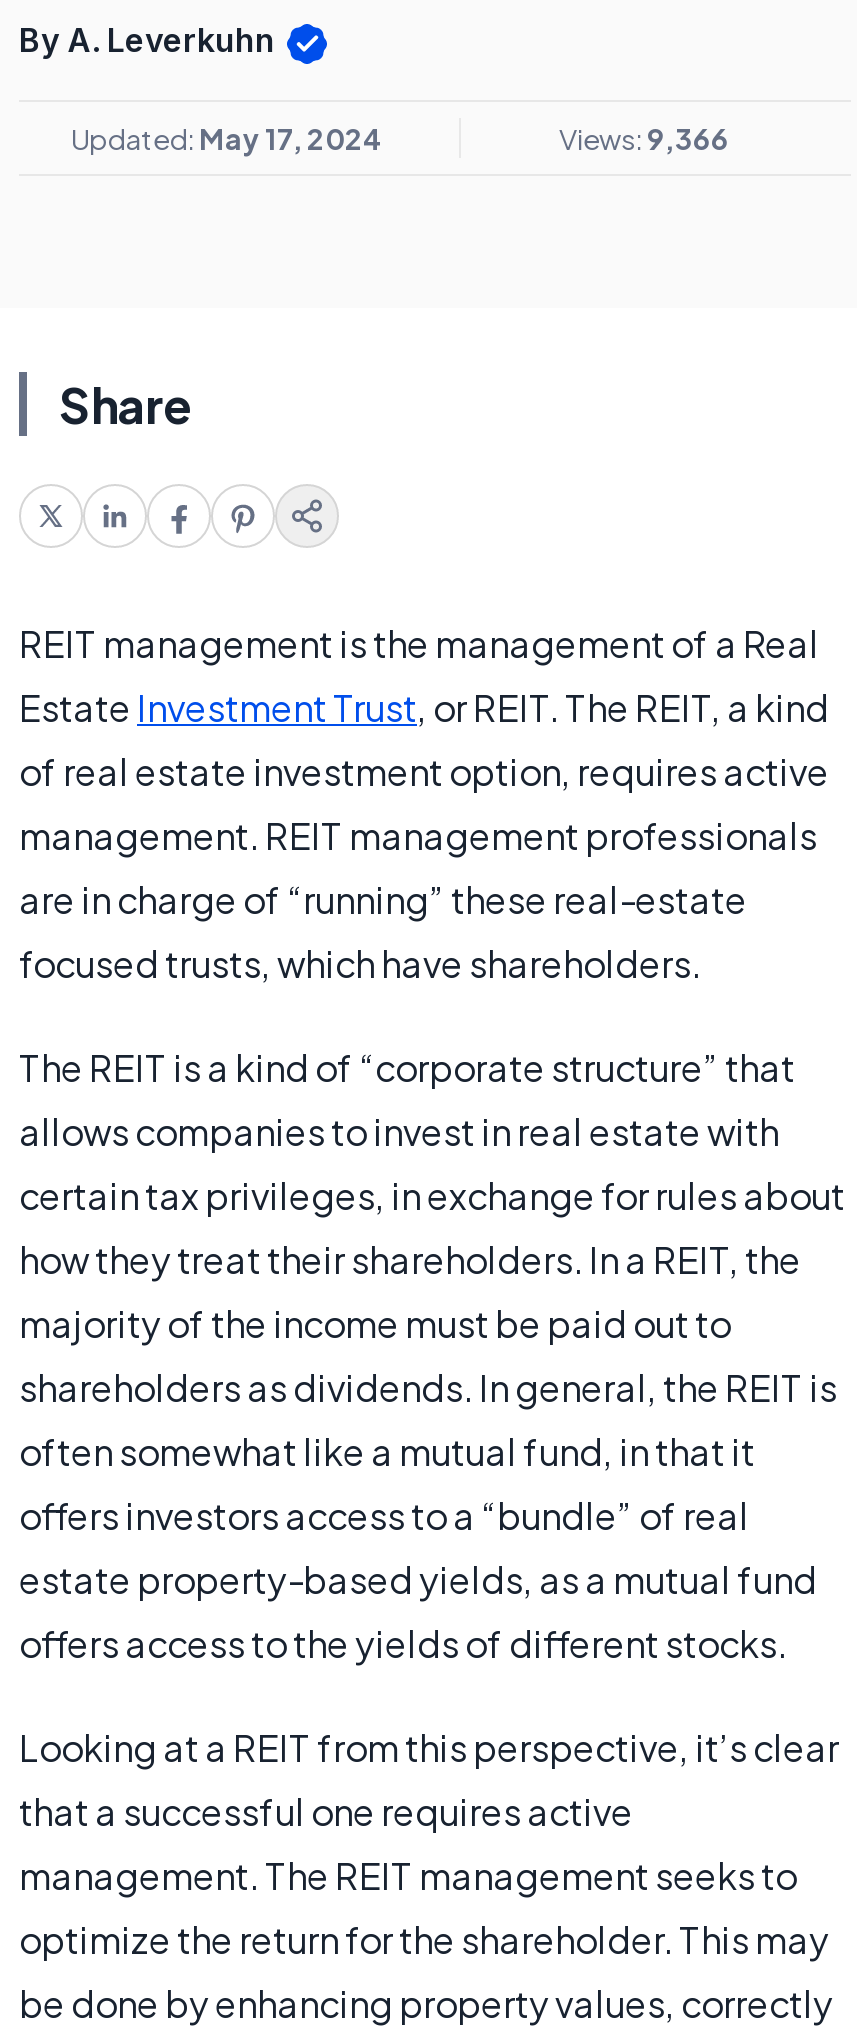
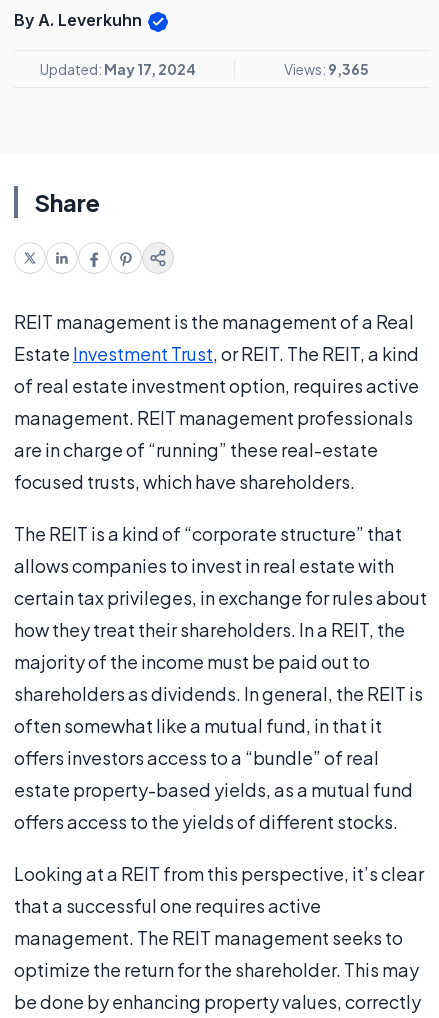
[559,119,729,155] Views: 9,366 -> [284,60,369,78] Views: 9,365

